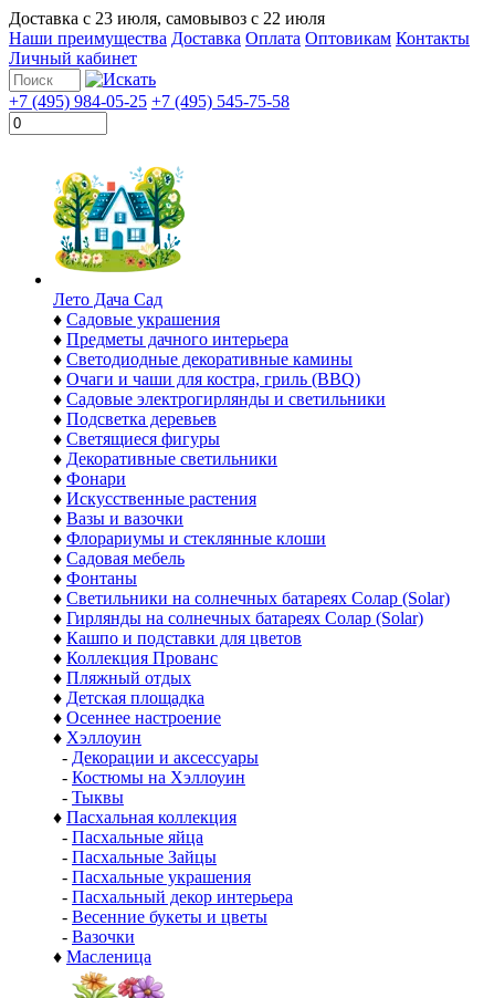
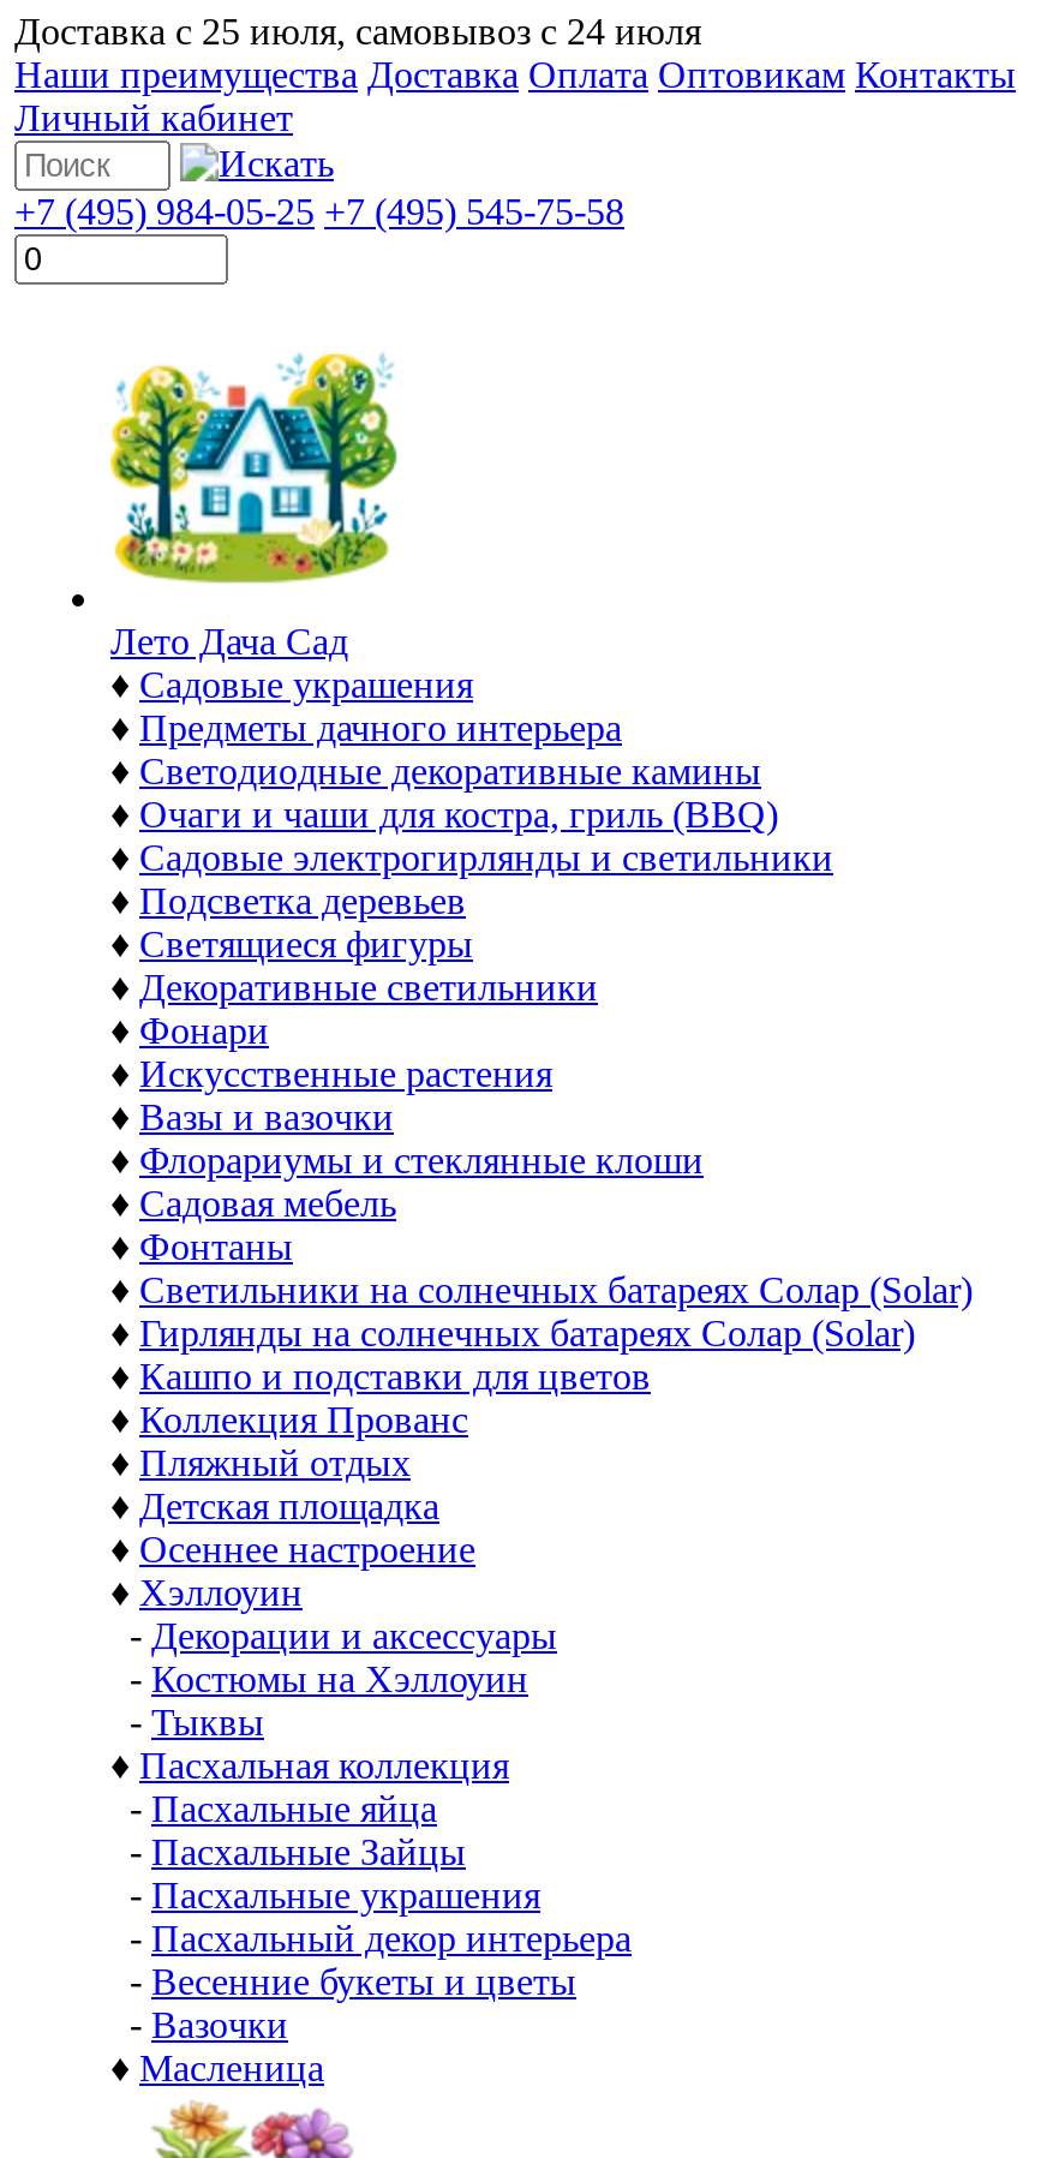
[9,9,325,28] Доставка с 23 июля, самовывоз с 22 июля -> [14,11,701,52] Доставка с 25 июля, самовывоз с 24 июля

